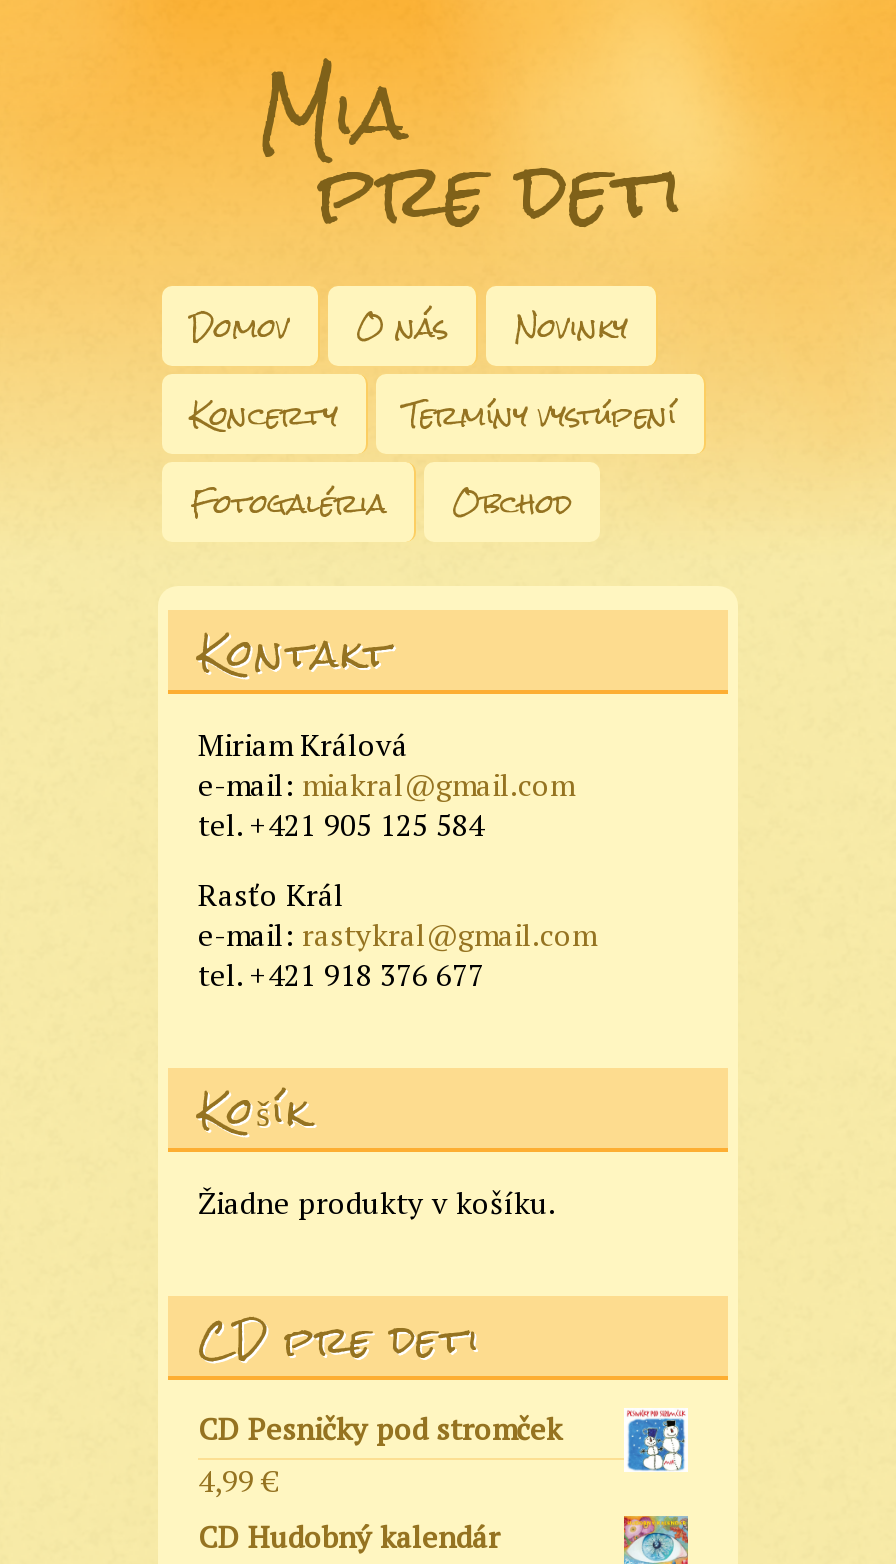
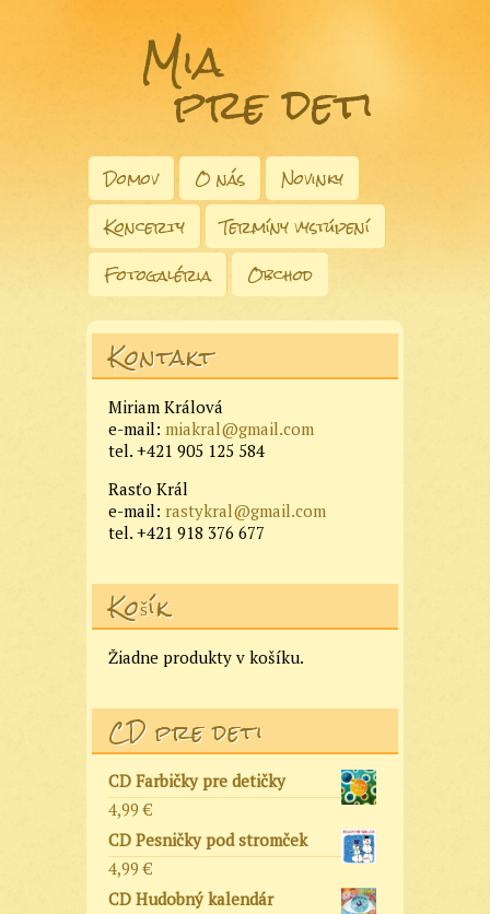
none -> [108,770,285,820] CD Farbičky pre detičky | 4,99 €
none -> [340,769,377,806] [image]

